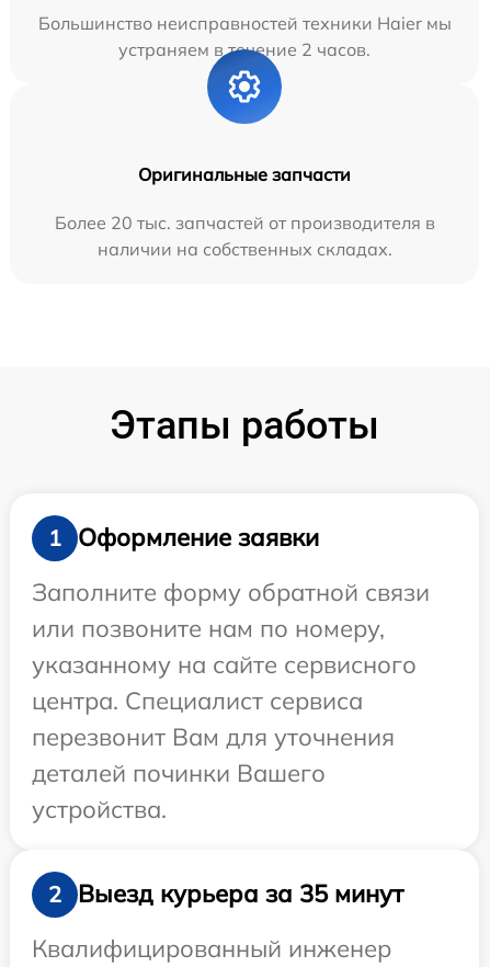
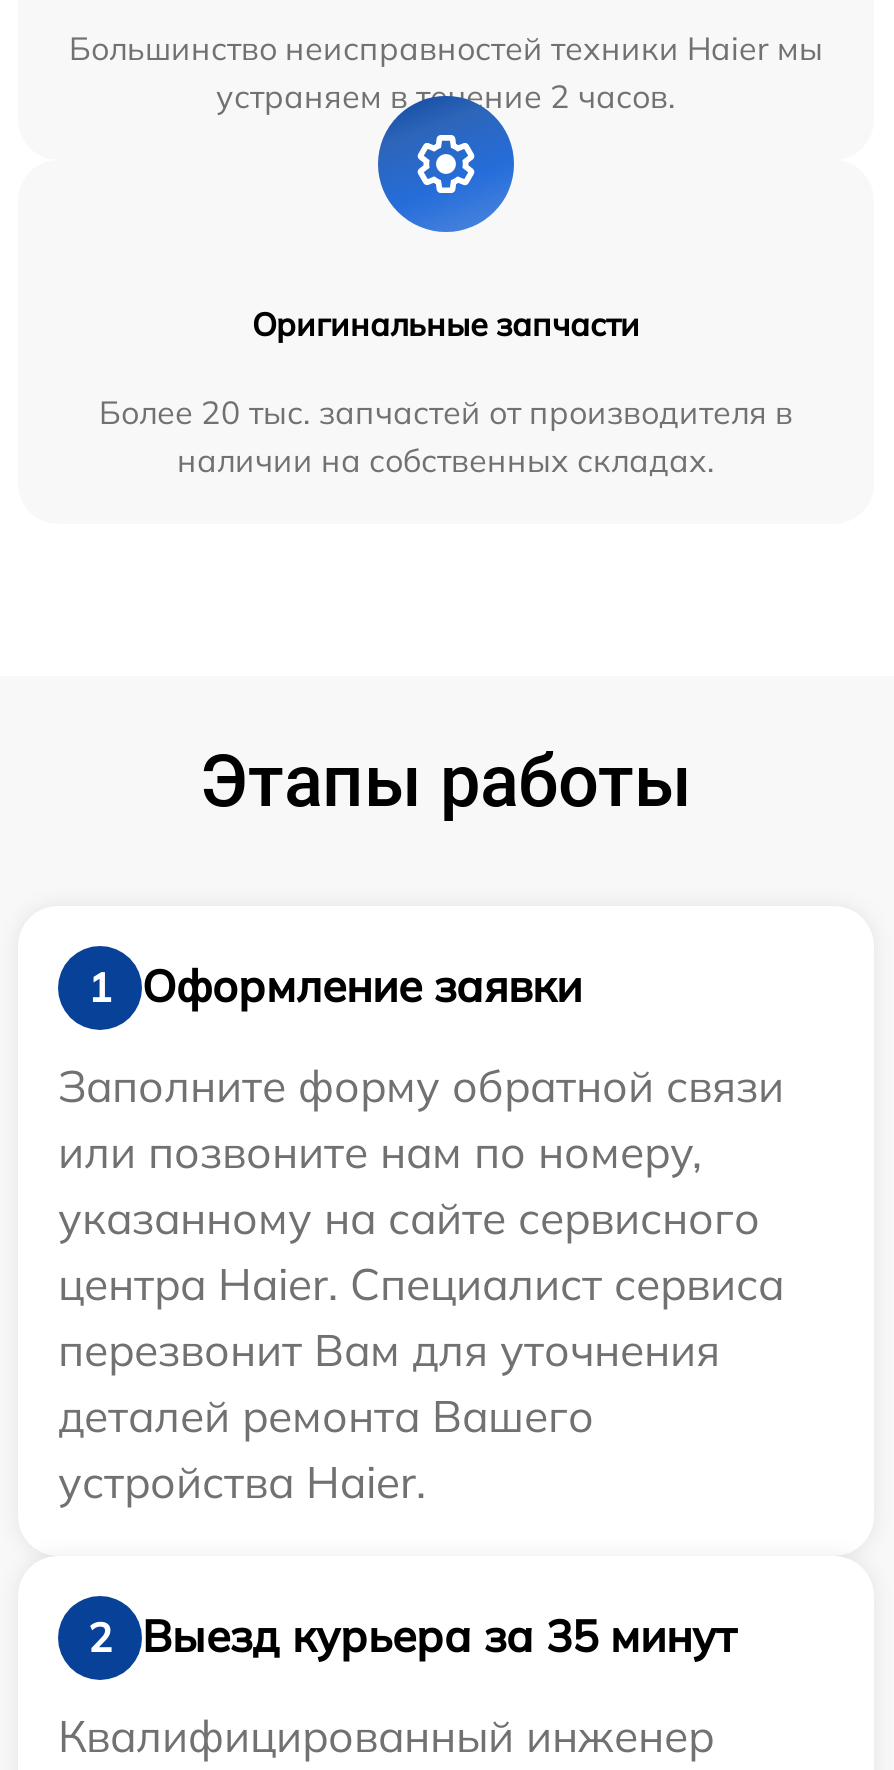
[32,685,363,716] центра. Специалист сервиса -> [58,1256,784,1312] центра Haier. Специалист сервиса
[32,757,326,824] деталей починки Вашего | устройства. -> [58,1388,594,1510] деталей ремонта Вашего | устройства Haier.

